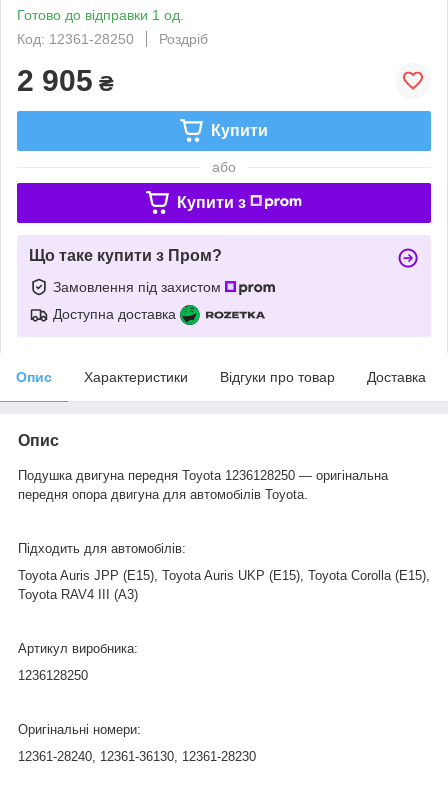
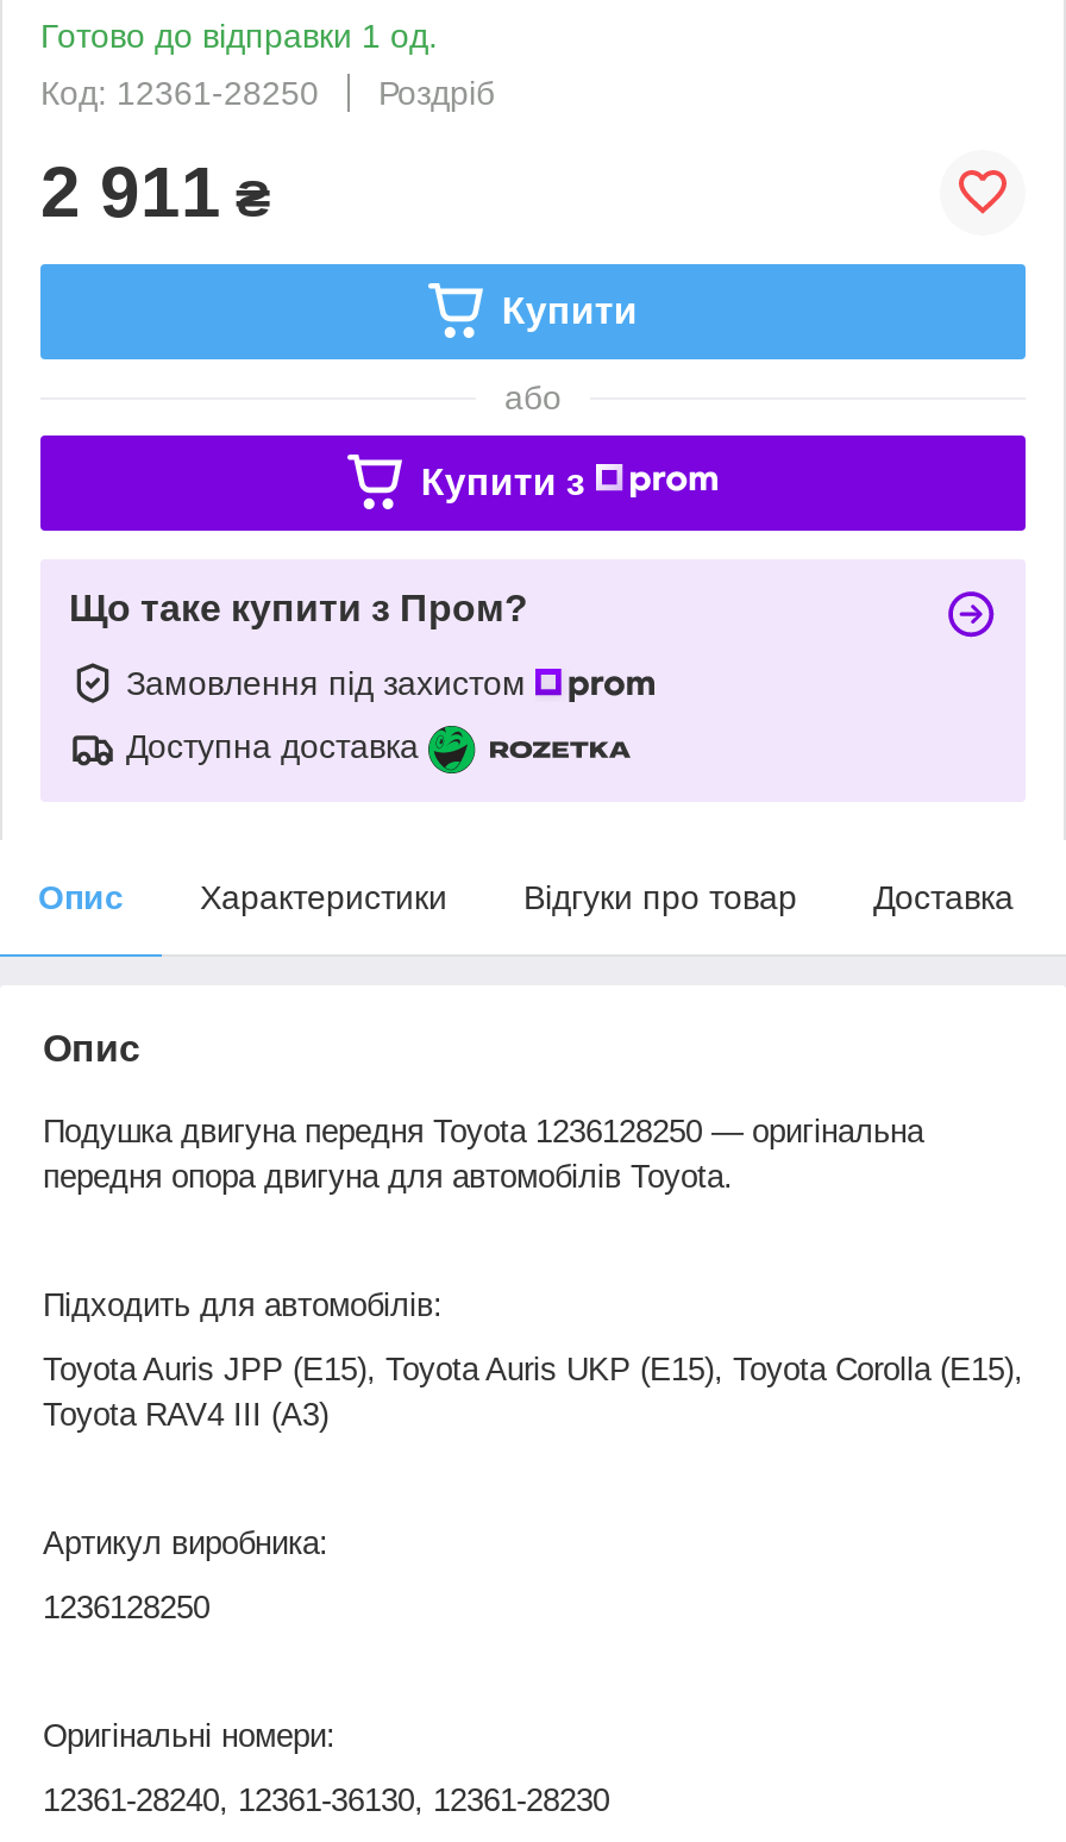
[17,64,114,97] 2 905 ₴ -> [40,152,271,230] 2 911 ₴

